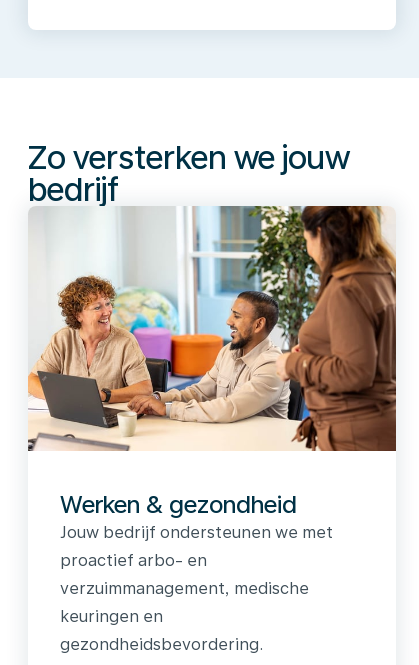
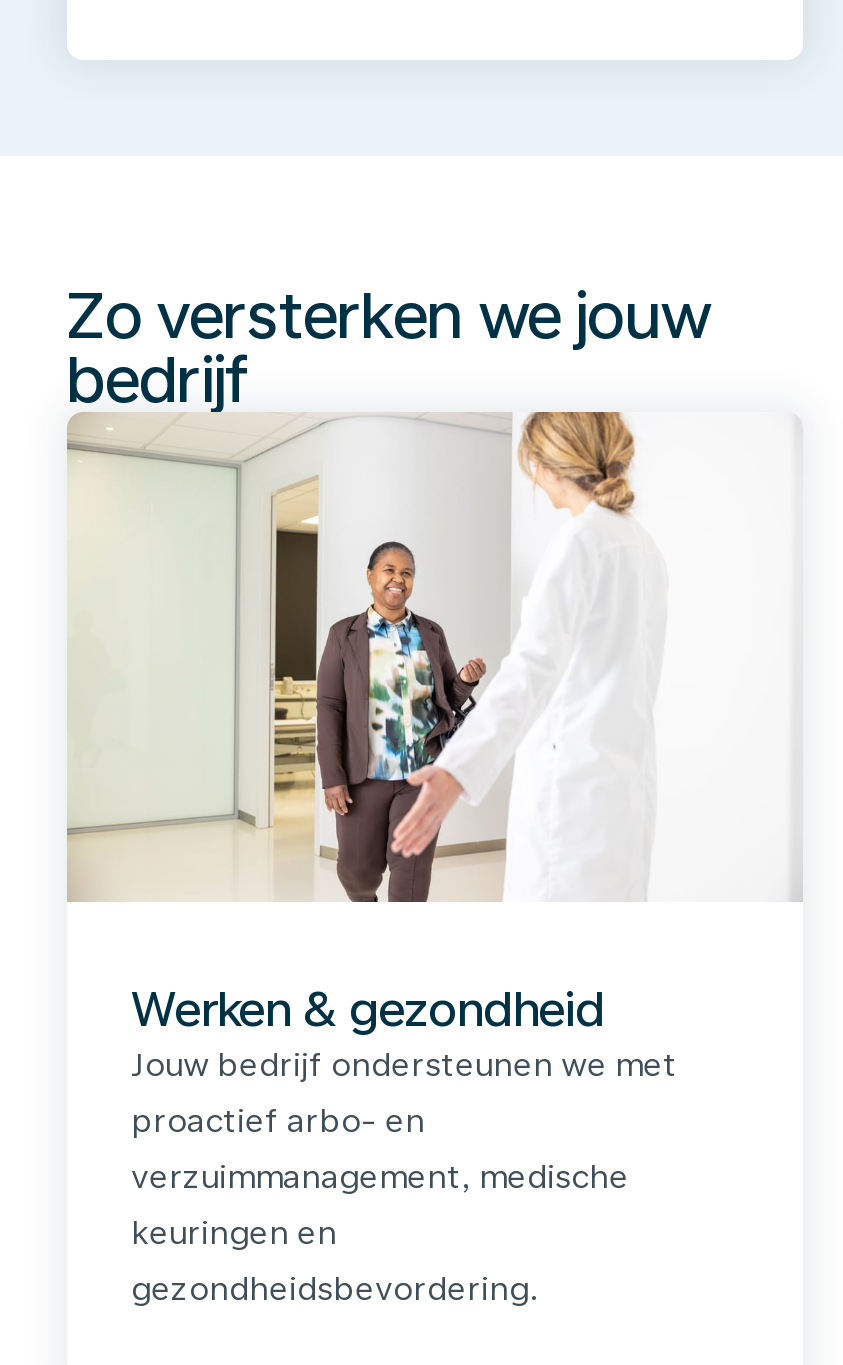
[28,205,397,452] [image] -> [65,410,803,906] [image]

